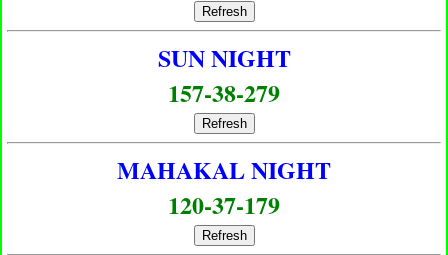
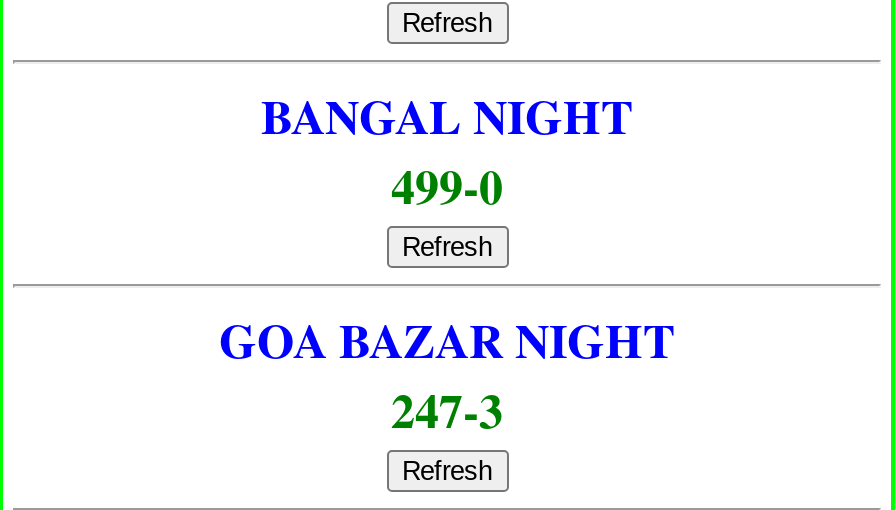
[157,40,290,75] SUN NIGHT -> [261,80,633,150] BANGAL NIGHT
[168,75,280,110] 157-38-279 -> [391,150,503,220] 499-0
[117,152,331,222] MAHAKAL NIGHT | 120-37-179 -> [219,304,675,444] GOA BAZAR NIGHT | 247-3

